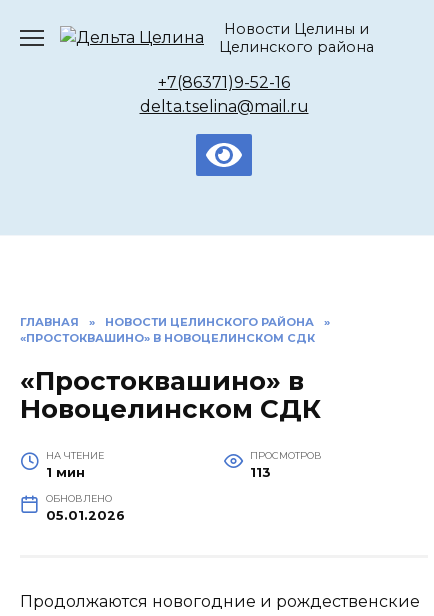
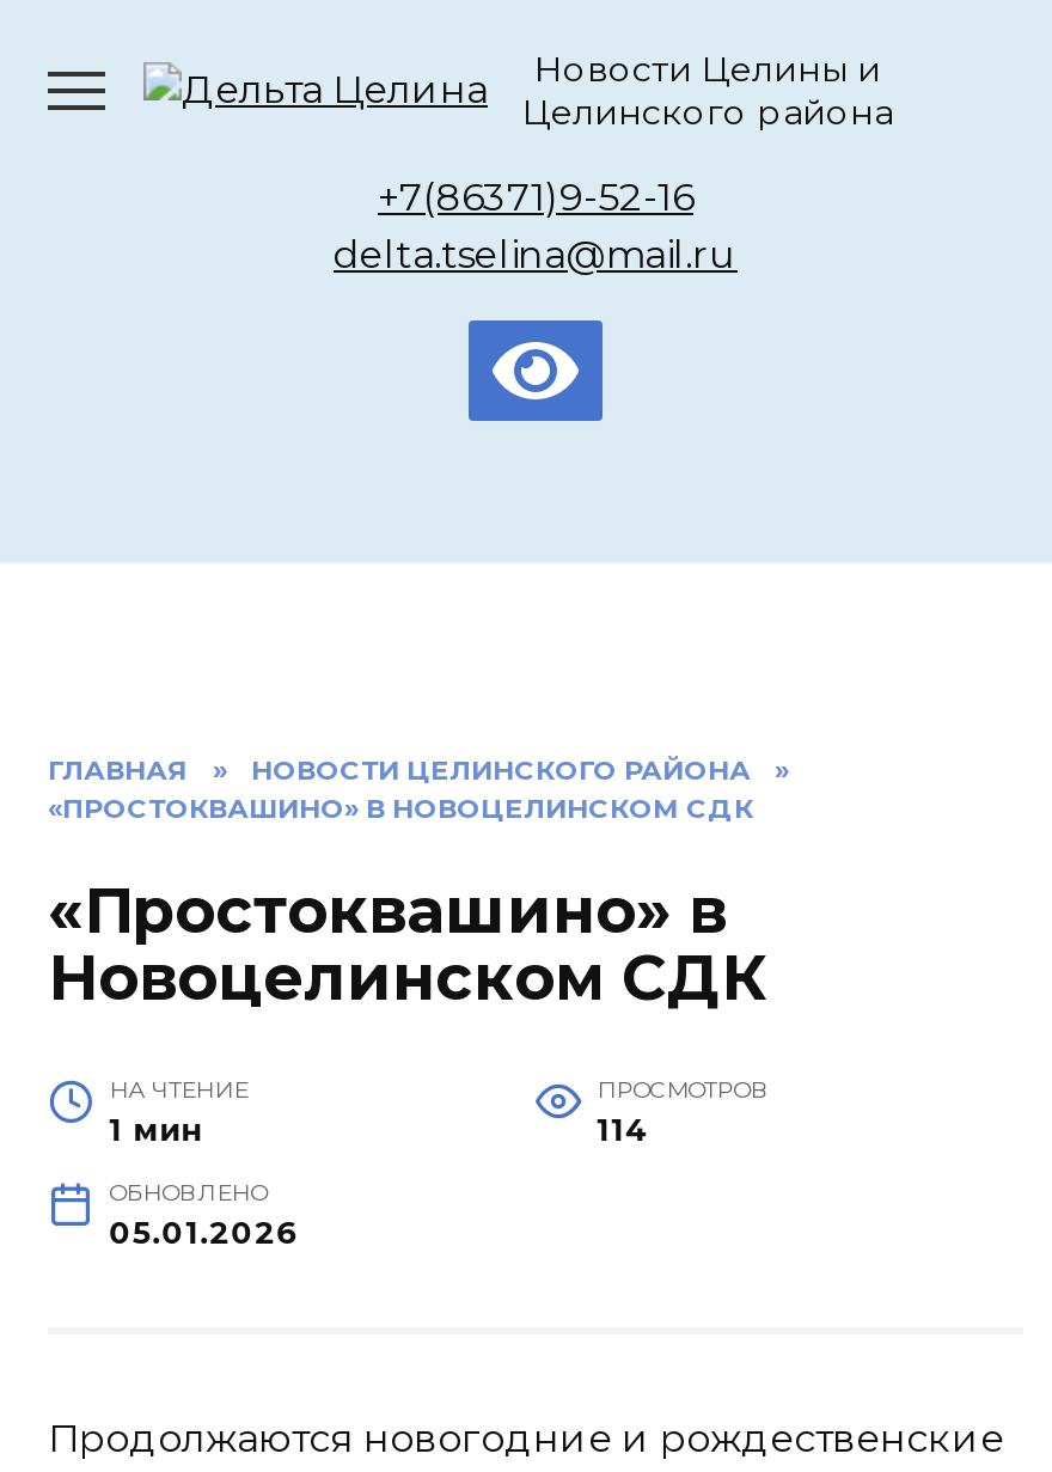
[250,465,271,480] 113 -> [597,1112,649,1147] 114

